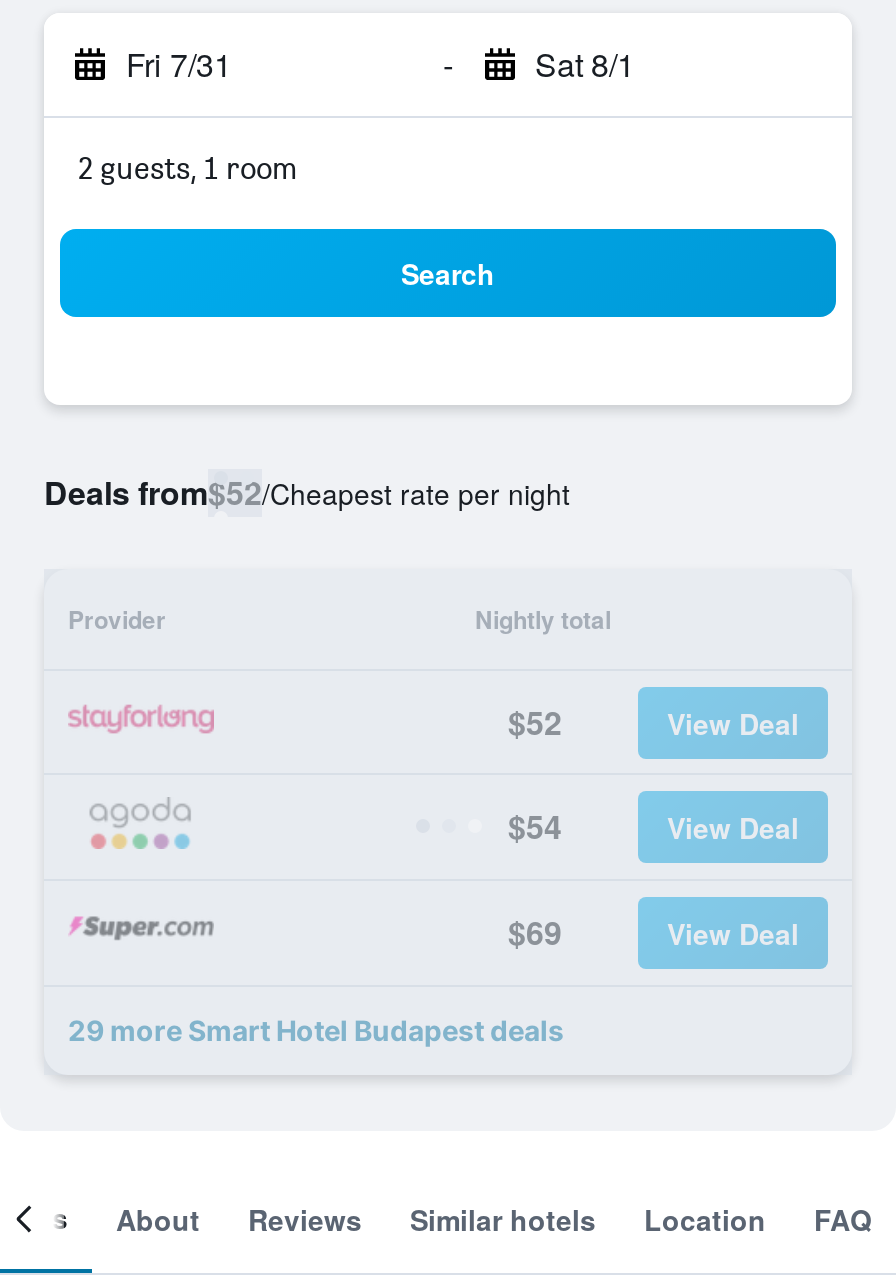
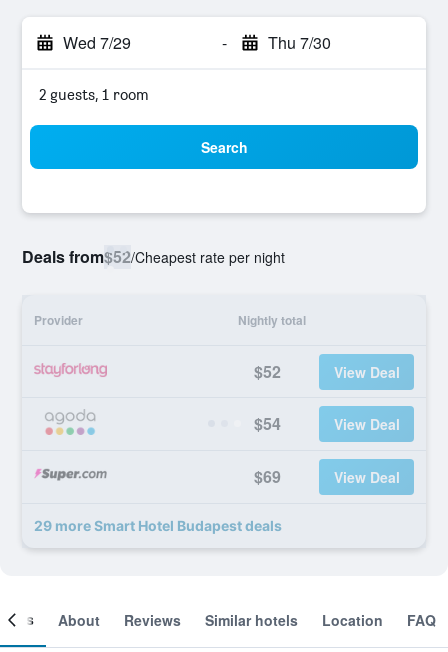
[126,41,232,87] Fri 7/31 -> [63,31,131,54] Wed 7/29
[535,41,635,87] Sat 8/1 -> [267,31,330,54] Thu 7/30

